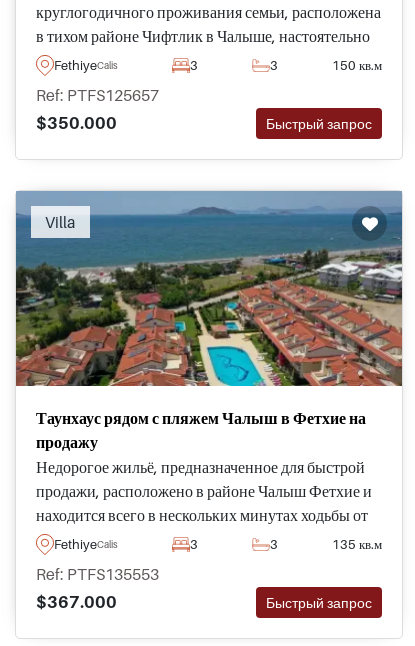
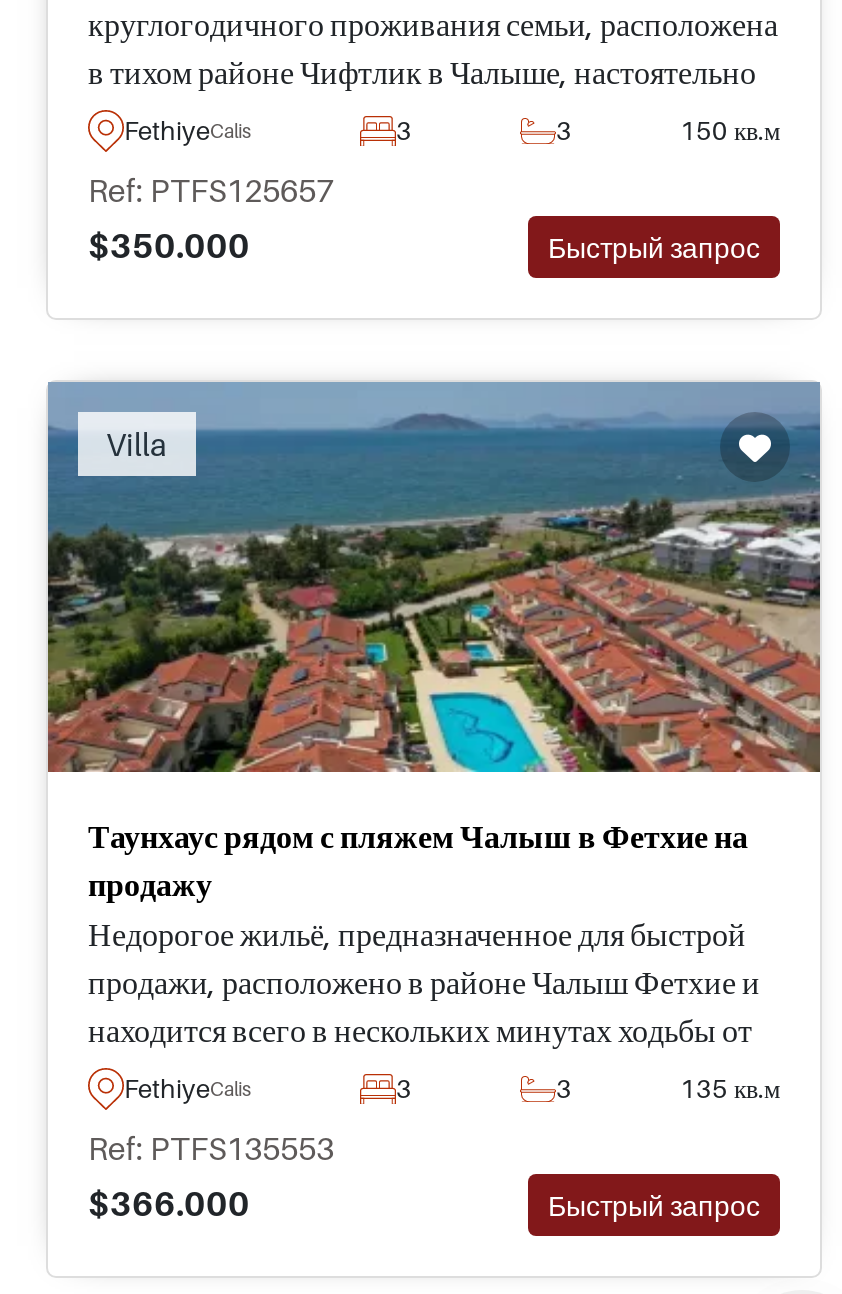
[36,592,117,612] $367.000 -> [88,1184,250,1224] $366.000

